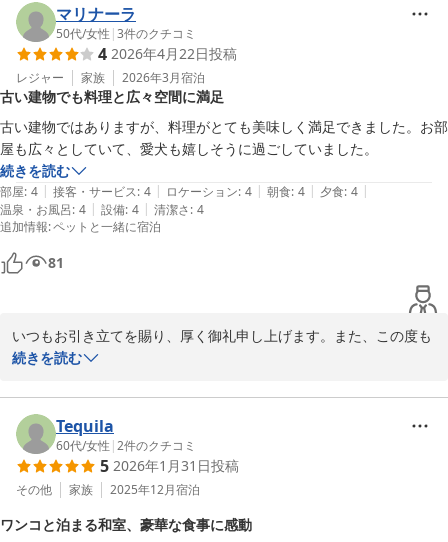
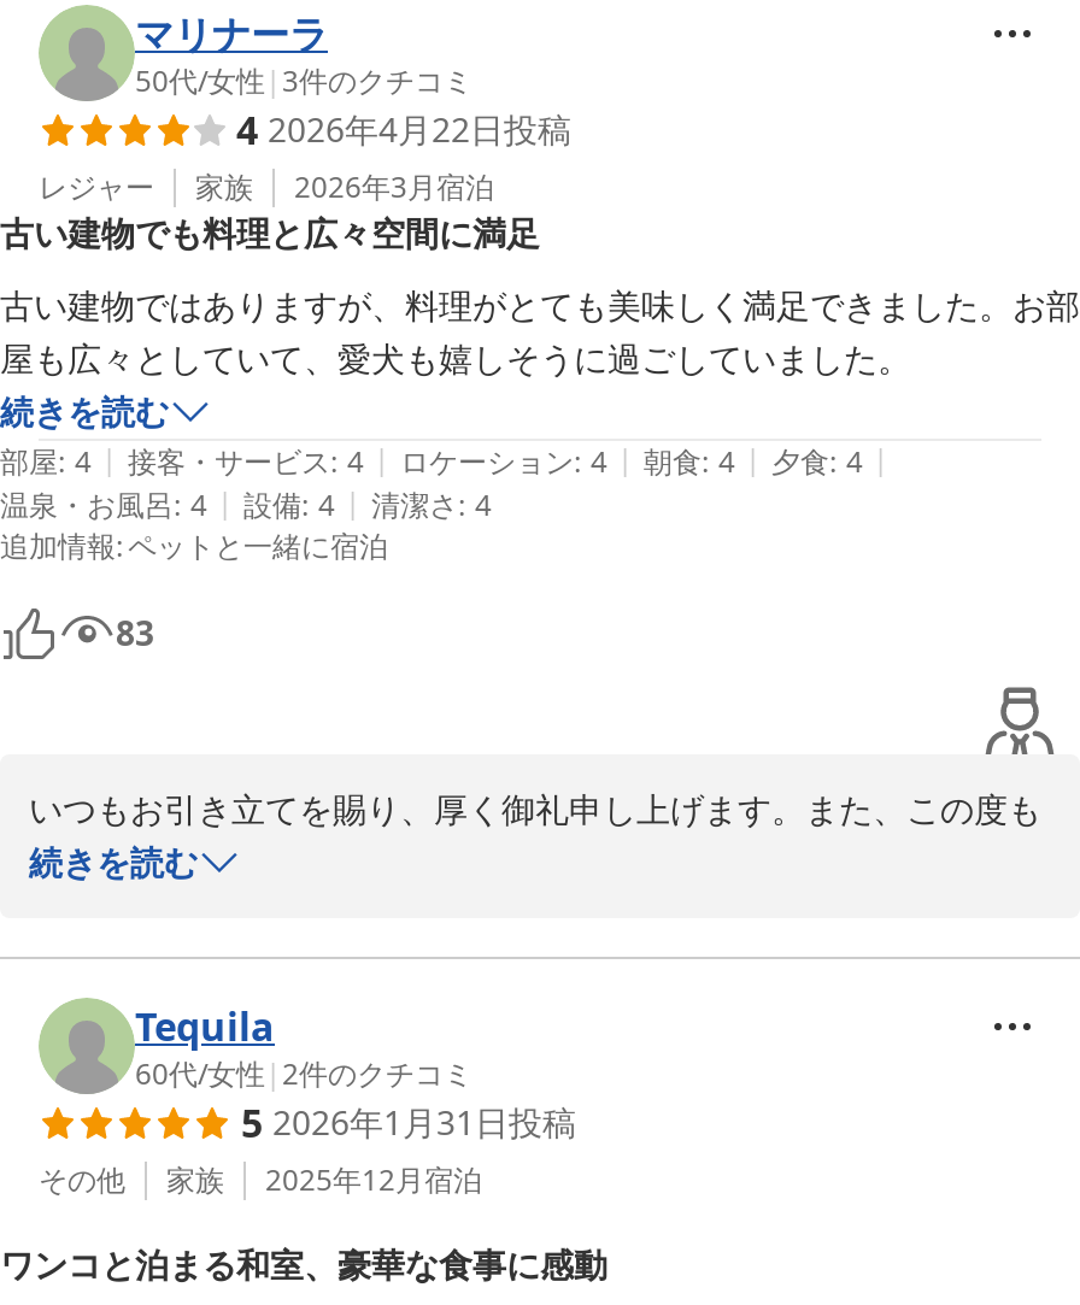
[48,253,64,272] 81 -> [116,610,154,656] 83

